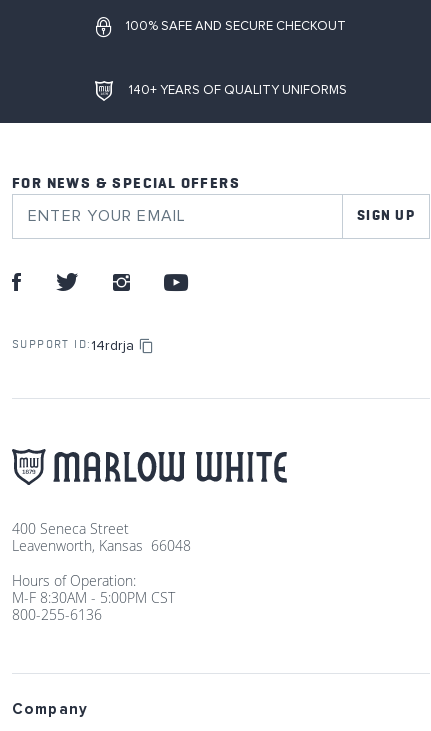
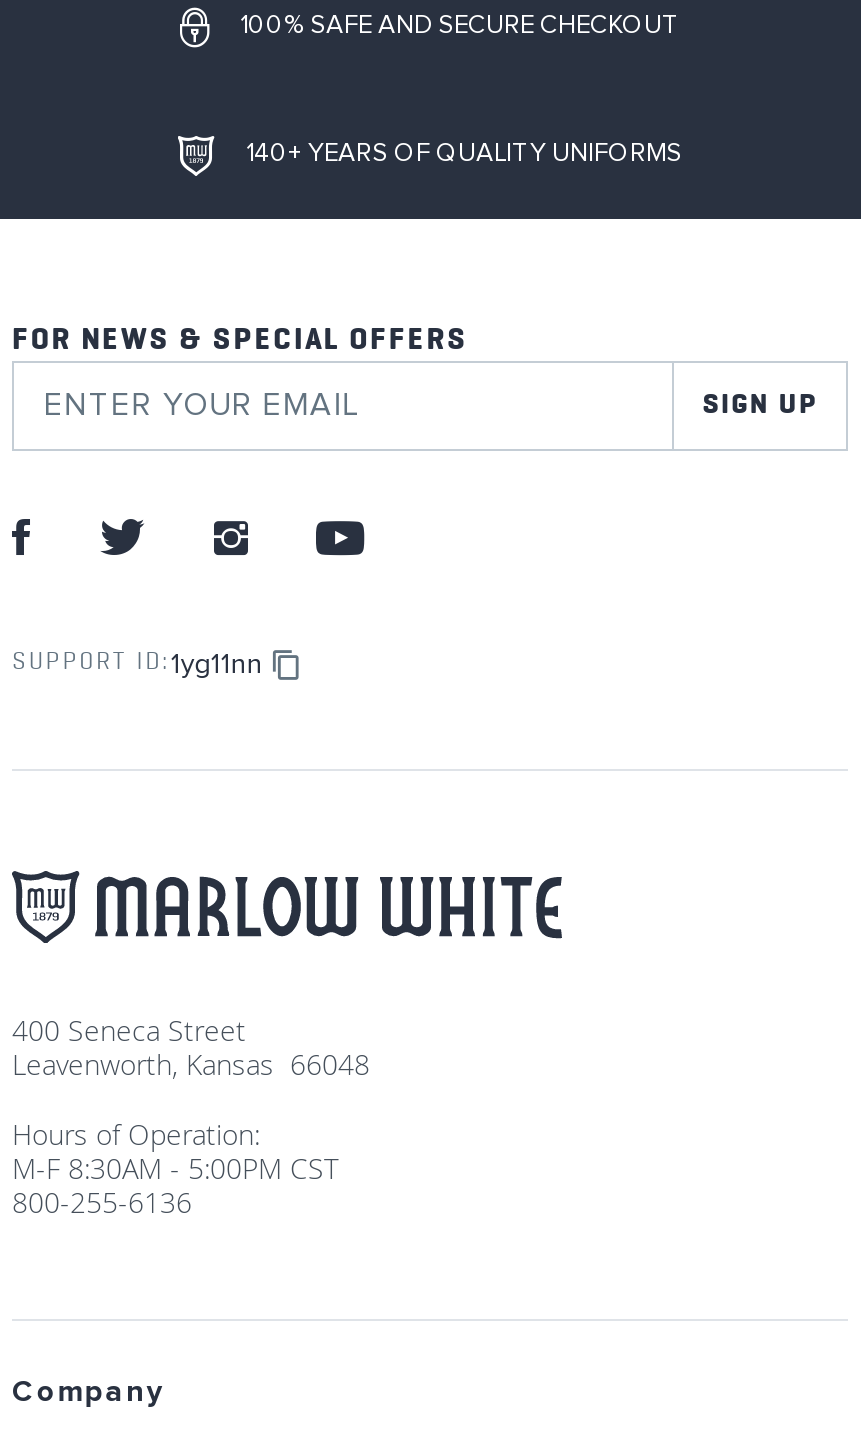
[12,338,134,352] SUPPORT ID: 14rdrja -> [12,650,263,678] SUPPORT ID: 1yg11nn

